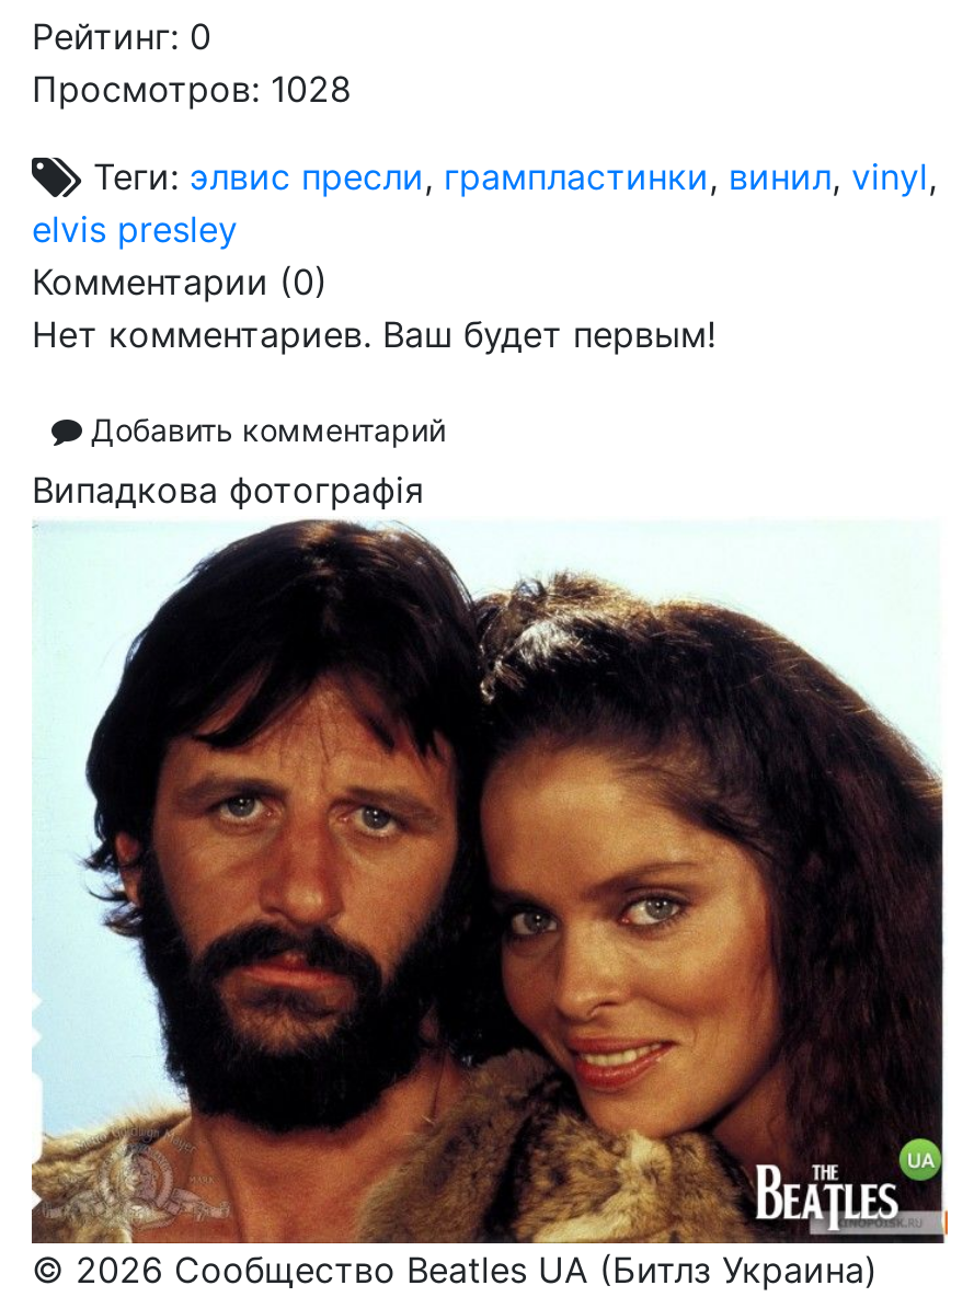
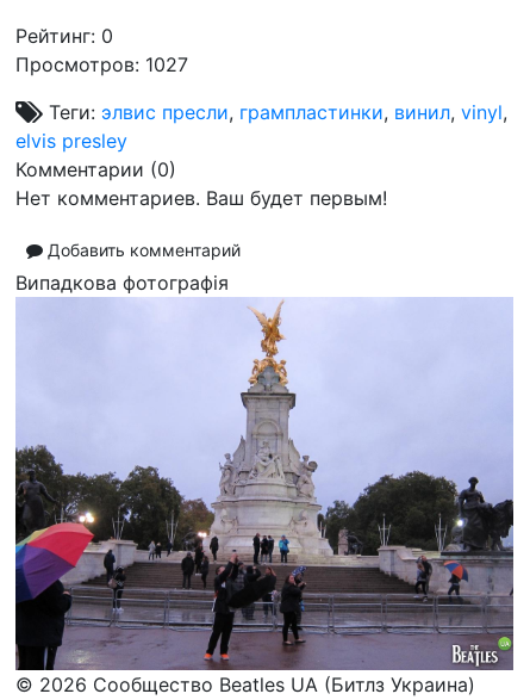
[32,66,352,110] Просмотров: 1028 -> [15,52,188,76] Просмотров: 1027
[30,518,950,1241] [image] -> [14,297,515,670] [image]

